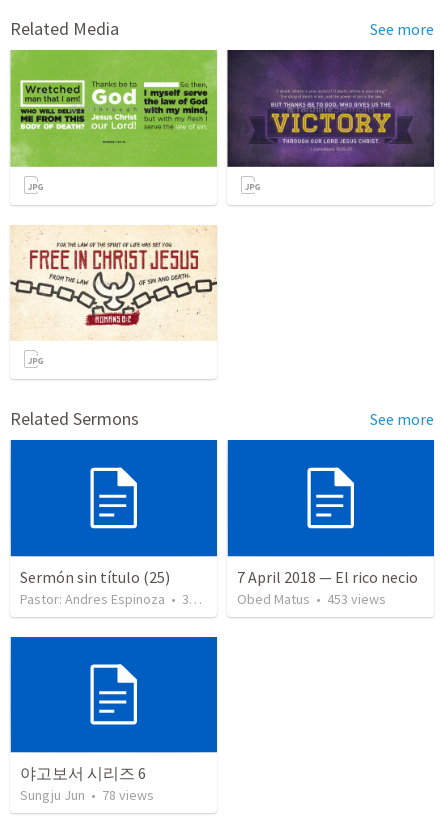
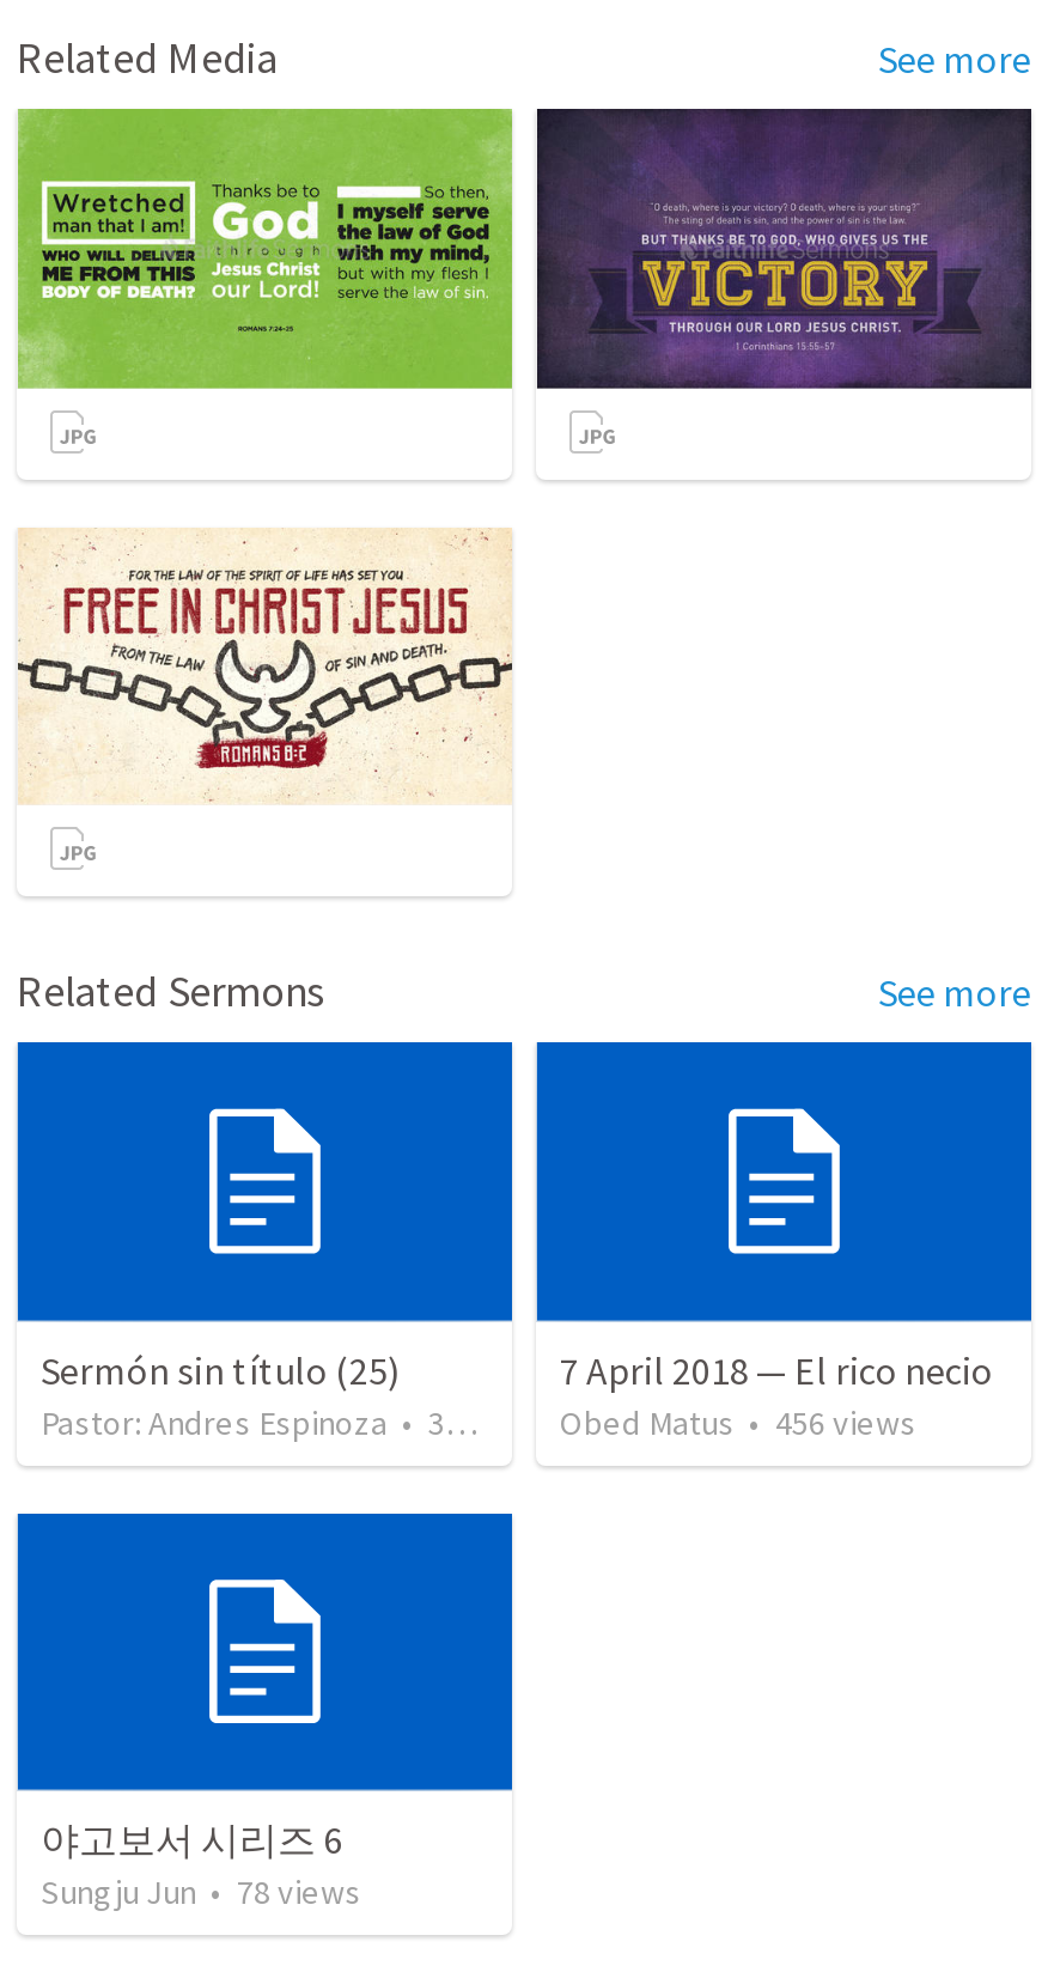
[237,589,386,607] Obed Matus • 453 views -> [560,1400,916,1443] Obed Matus • 456 views

